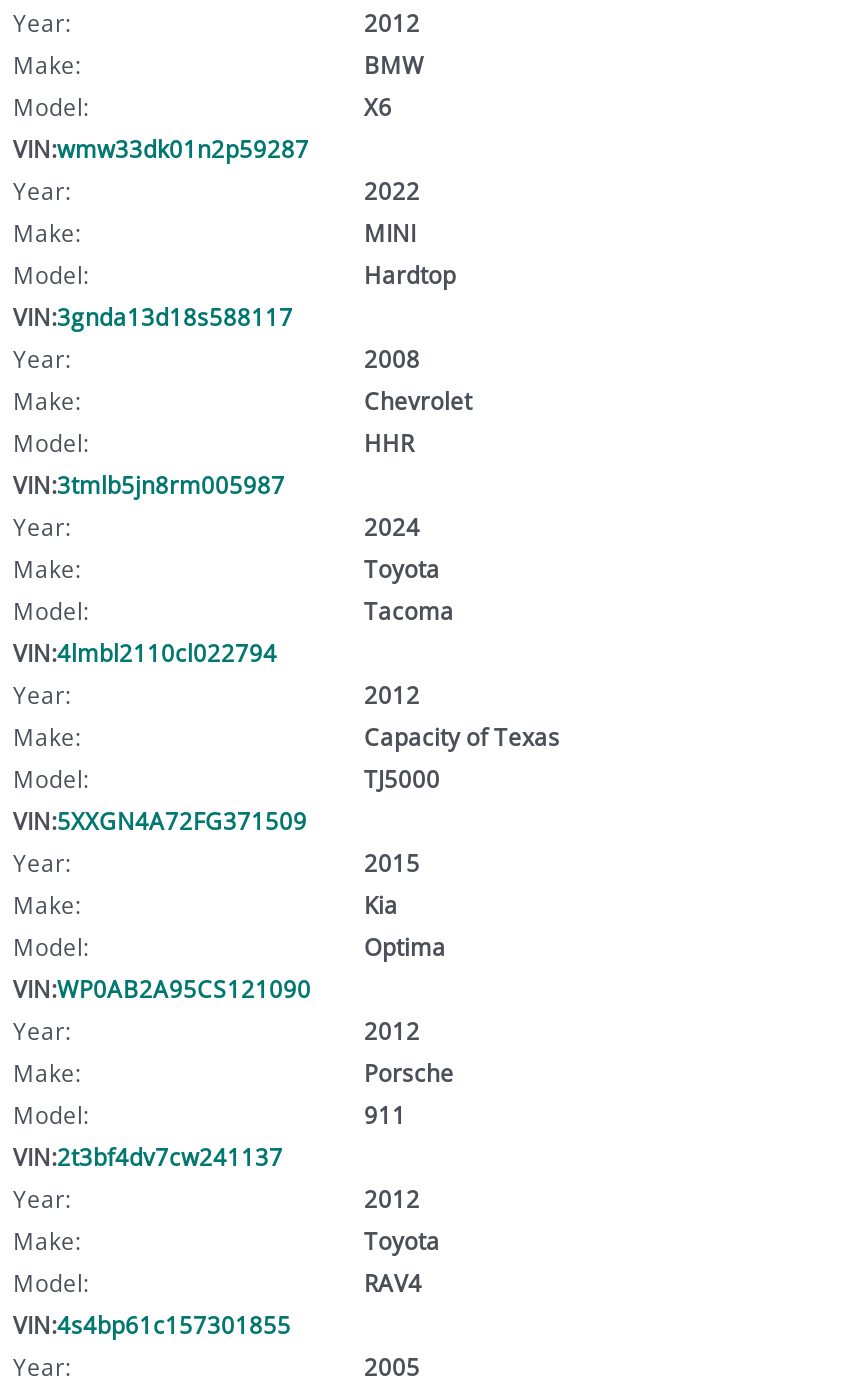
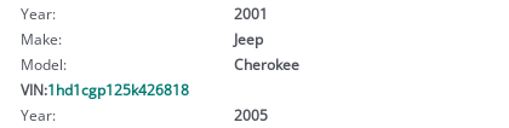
[364,5,420,37] 2012 -> [233,3,267,22] 2001
[364,47,424,79] BMW -> [233,28,262,48] Jeep
[13,89,560,1339] X6 | VIN:wmw33dk01n2p59287 | Year: | 2022 | Make: | MINI | Model: | Hardtop | VIN:3gnda13d18s588117 | Year: | 2008 | Make: | Chevrolet | Model: | HHR | VIN:3tmlb5jn8rm005987 | Year: | 2024 | Make: | Toyota | Model: | Tacoma | VIN:4lmbl2110cl022794 | Year: | 2012 | Make: | Capacity of Texas | Model: | TJ5000 | VIN:5XXGN4A72FG371509 | Year: | 2015 | Make: | Kia | Model: | Optima | VIN:WP0AB2A95CS121090 | Year: | 2012 | Make: | Porsche | Model: | 911 | VIN:2t3bf4dv7cw241137 | Year: | 2012 | Make: | Toyota | Model: | RAV4 | VIN:4s4bp61c157301855 -> [21,54,299,98] Cherokee | VIN:1hd1cgp125k426818

